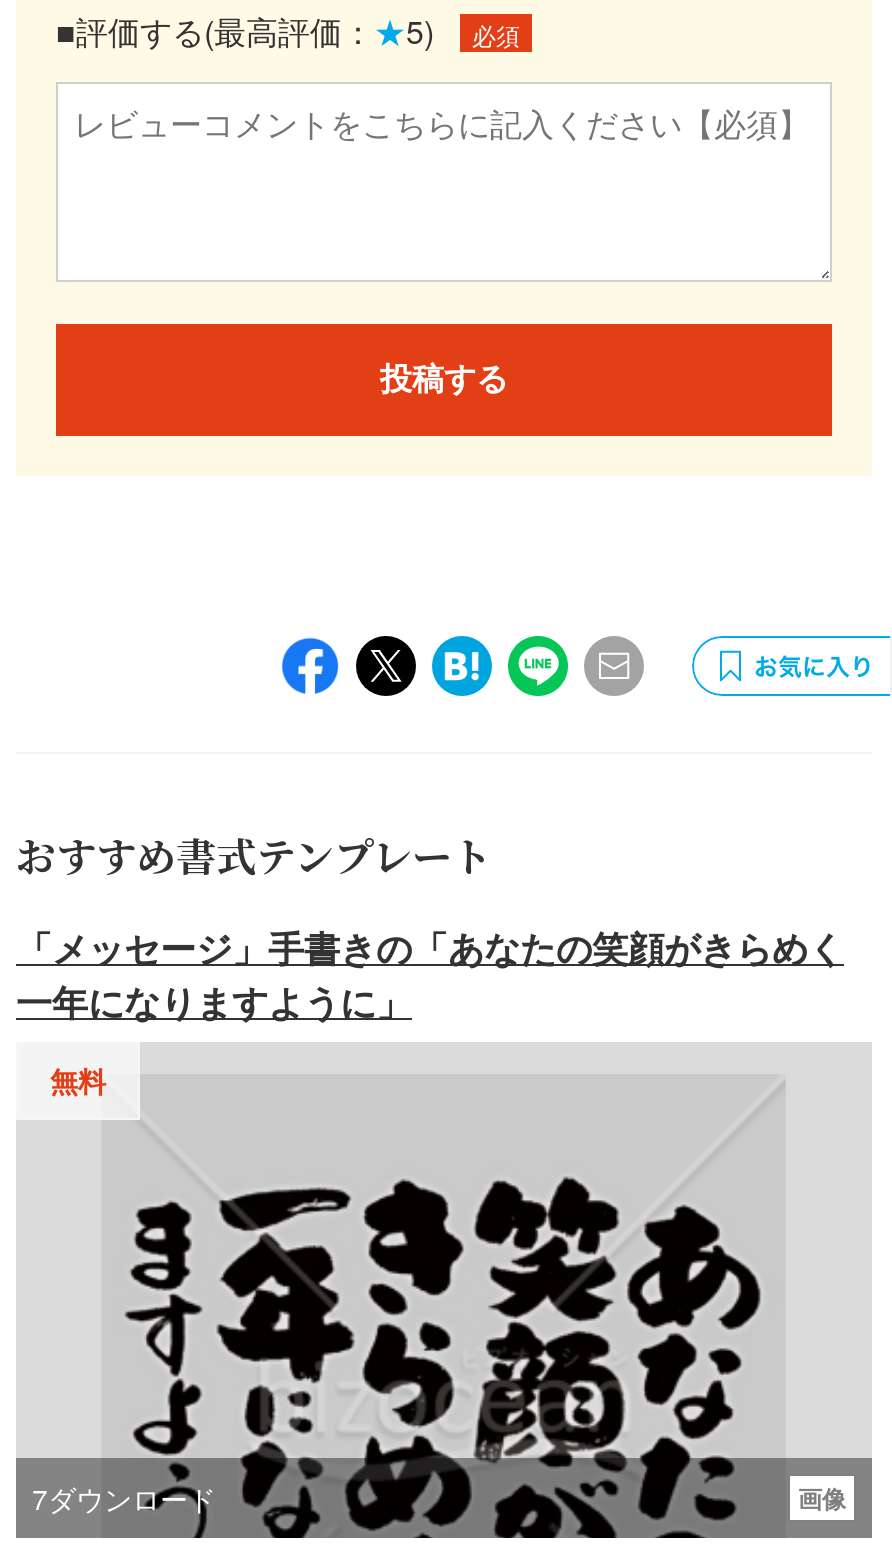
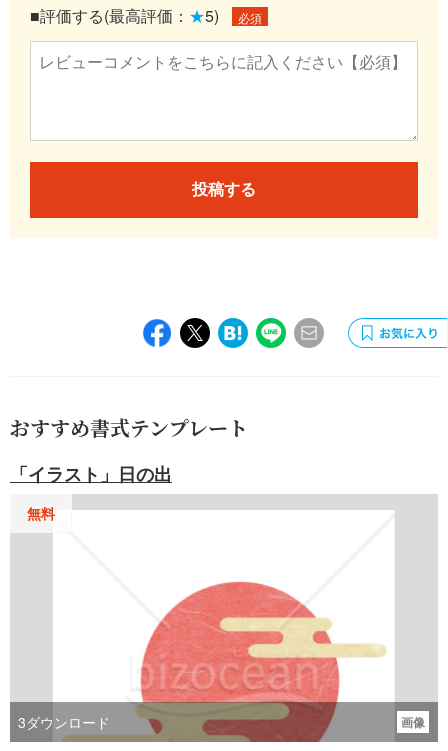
[16,922,844,1028] 「メッセージ」手書きの「あなたの笑顔がきらめく | 一年になりますように」 -> [10,461,172,487] 「イラスト」日の出
[32,1076,784,1540] [image] | 7ダウンロード -> [18,514,394,743] [image] | 3ダウンロード

